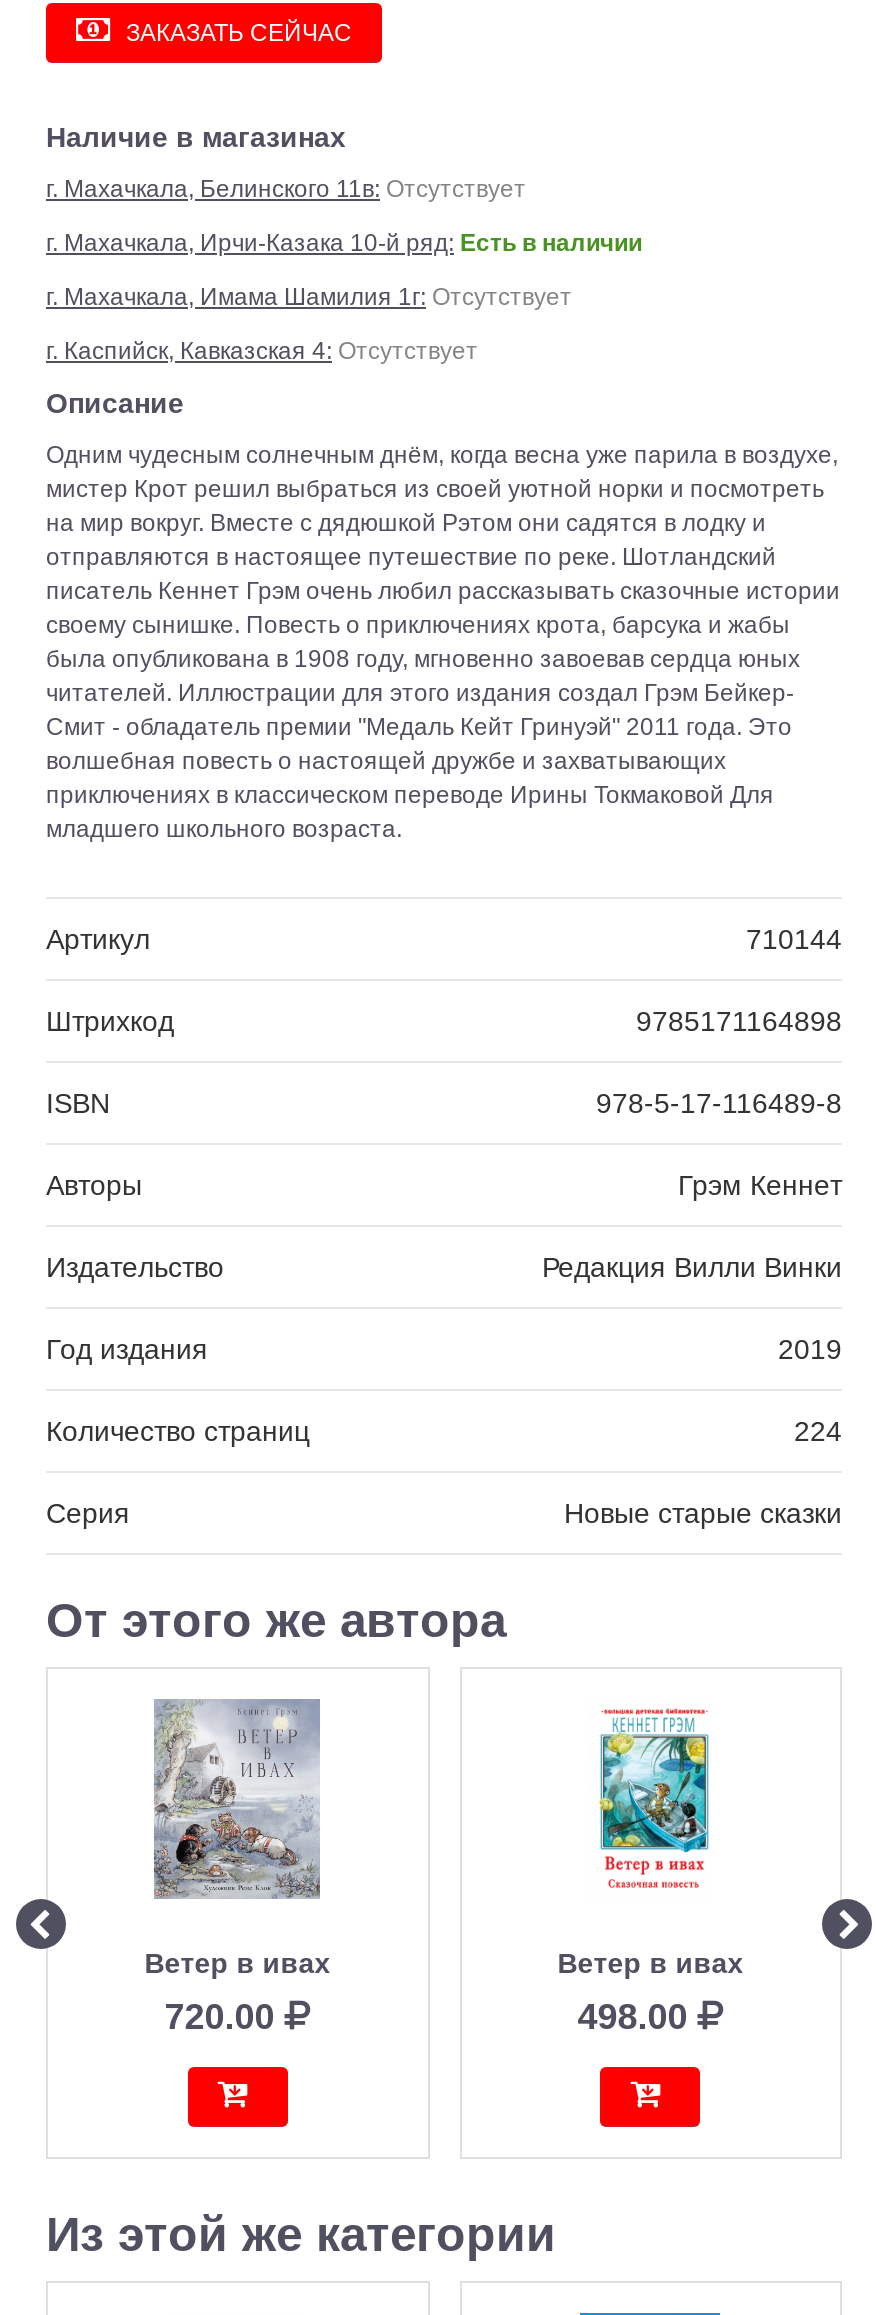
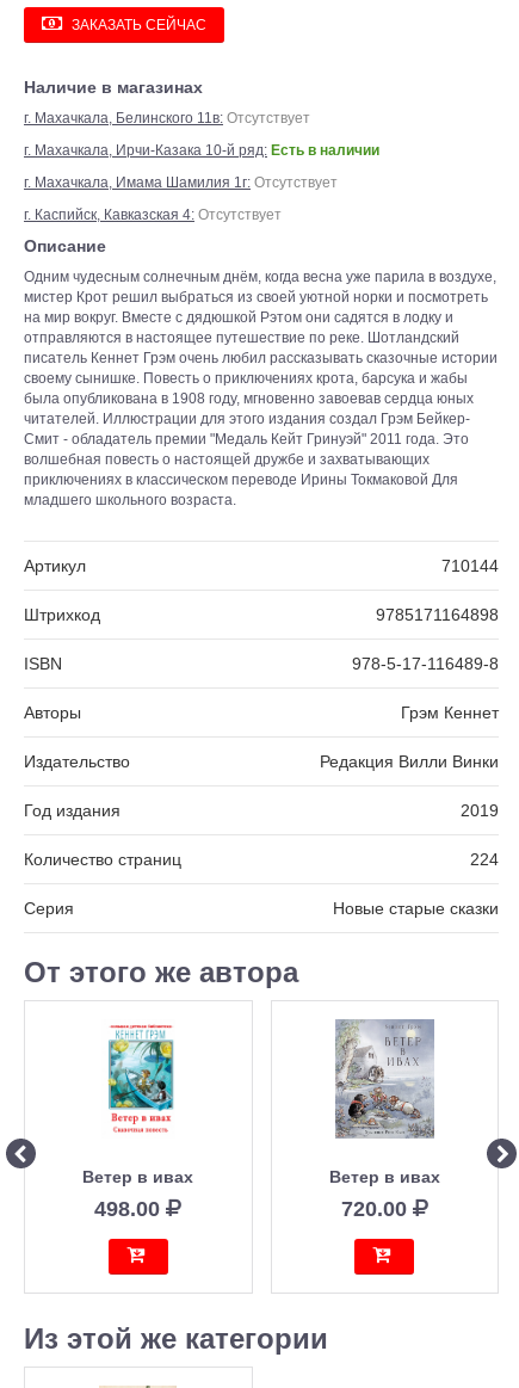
[152,1697,322,1899] [image] -> [88,1019,187,1137] [image]
[568,1699,734,1897] [image] -> [334,1018,435,1139] [image]

